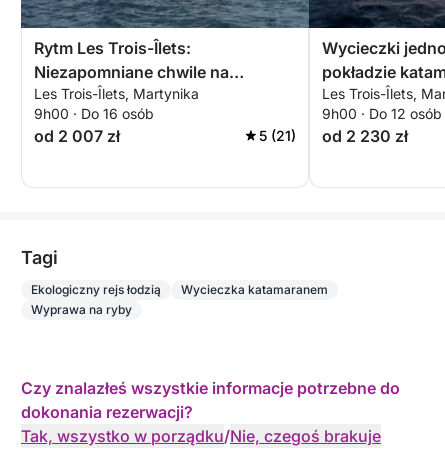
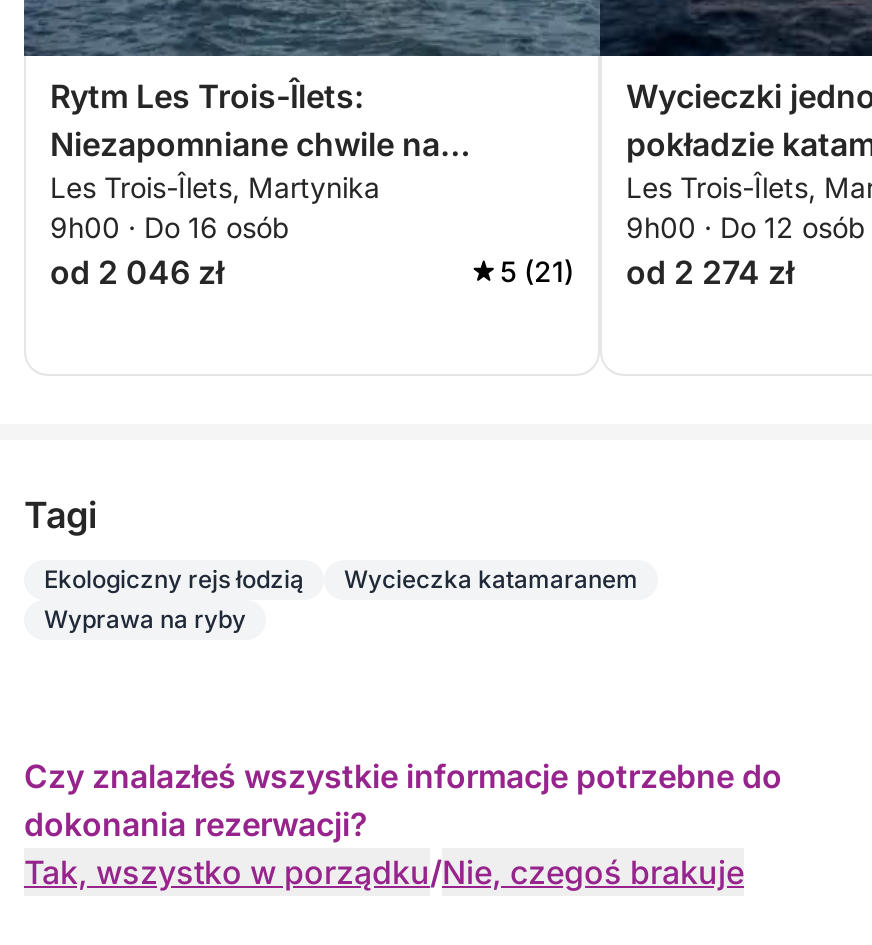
[34,126,120,146] od 2 007 zł -> [50,252,224,292] od 2 046 zł
[259,126,408,146] 5 (21) od 2 230 zł -> [500,252,794,292] 5 (21) od 2 274 zł

